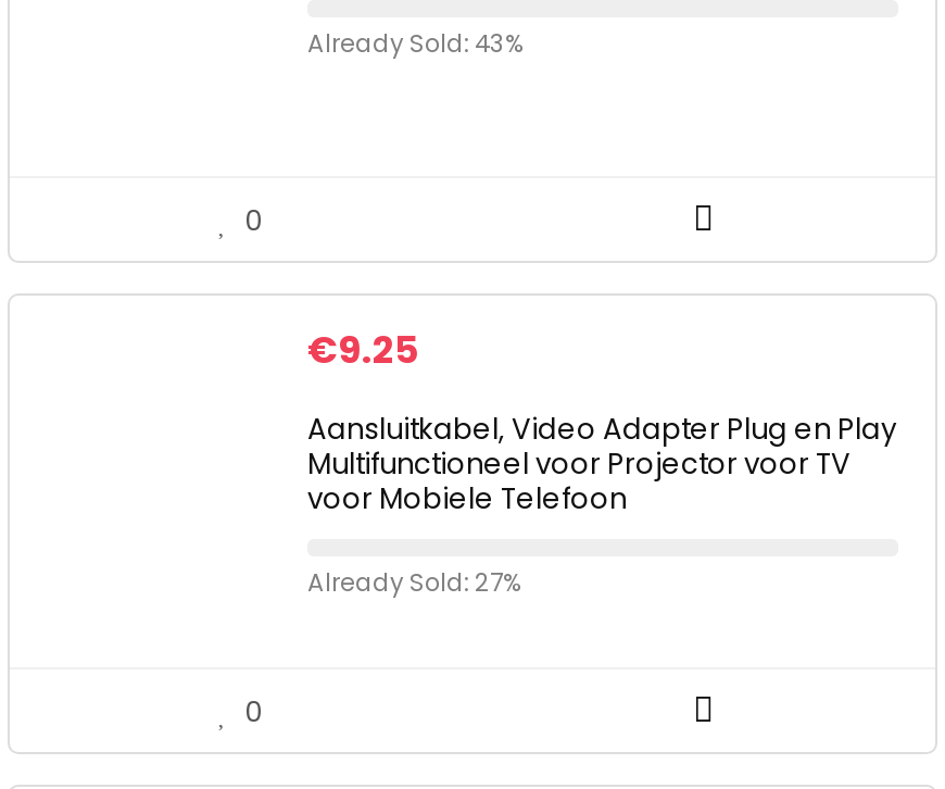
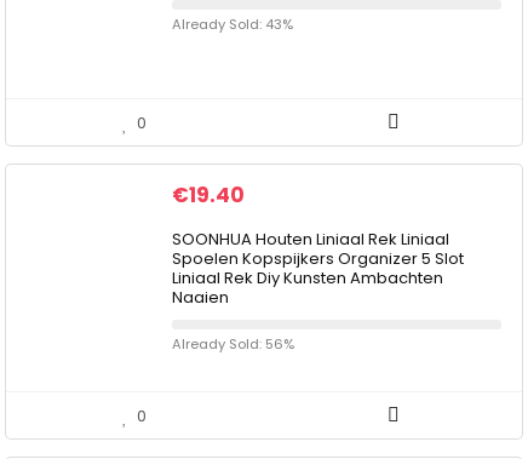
[307,324,418,376] €9.25 -> [172,180,245,210] €19.40
[307,409,896,519] Aansluitkabel, Video Adapter Plug en Play | Multifunctioneel voor Projector voor TV | voor Mobiele Telefoon -> [172,228,464,309] SOONHUA Houten Liniaal Rek Liniaal | Spoelen Kopspijkers Organizer 5 Slot | Liniaal Rek Diy Kunsten Ambachten | Naaien
[307,565,522,600] Already Sold: 27% -> [172,334,294,354] Already Sold: 56%

